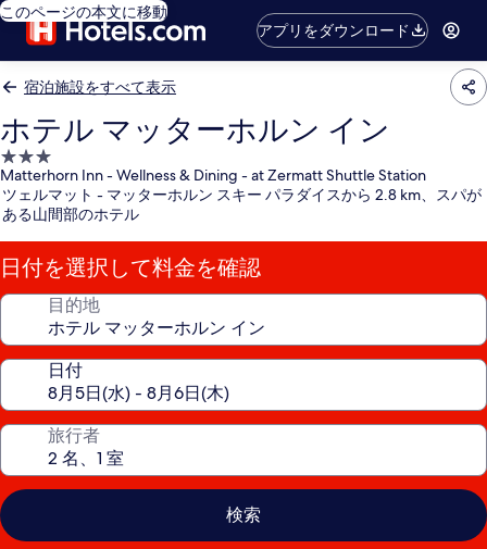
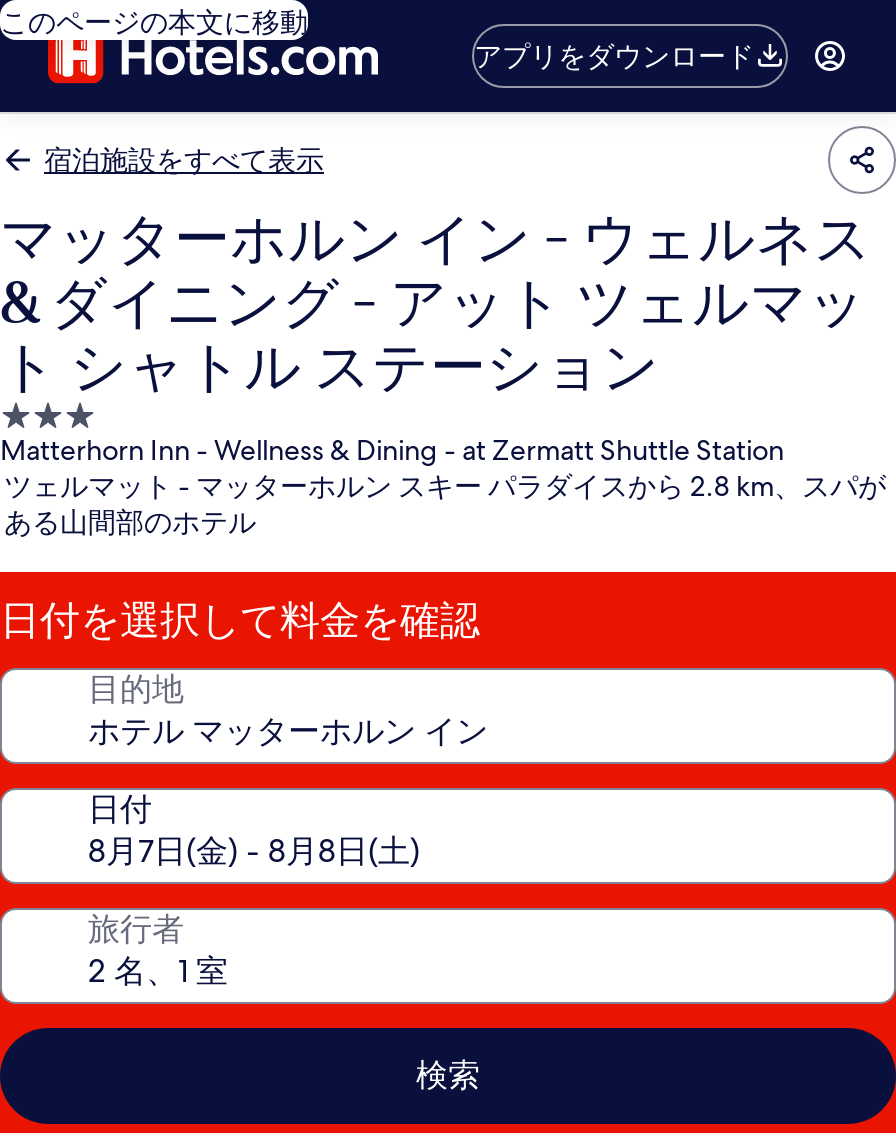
[0,110,390,151] ホテル マッターホルン イン -> [0,202,872,406] マッターホルン イン - ウェルネス | & ダイニング - アット ツェルマッ | ト シャトル ステーション

